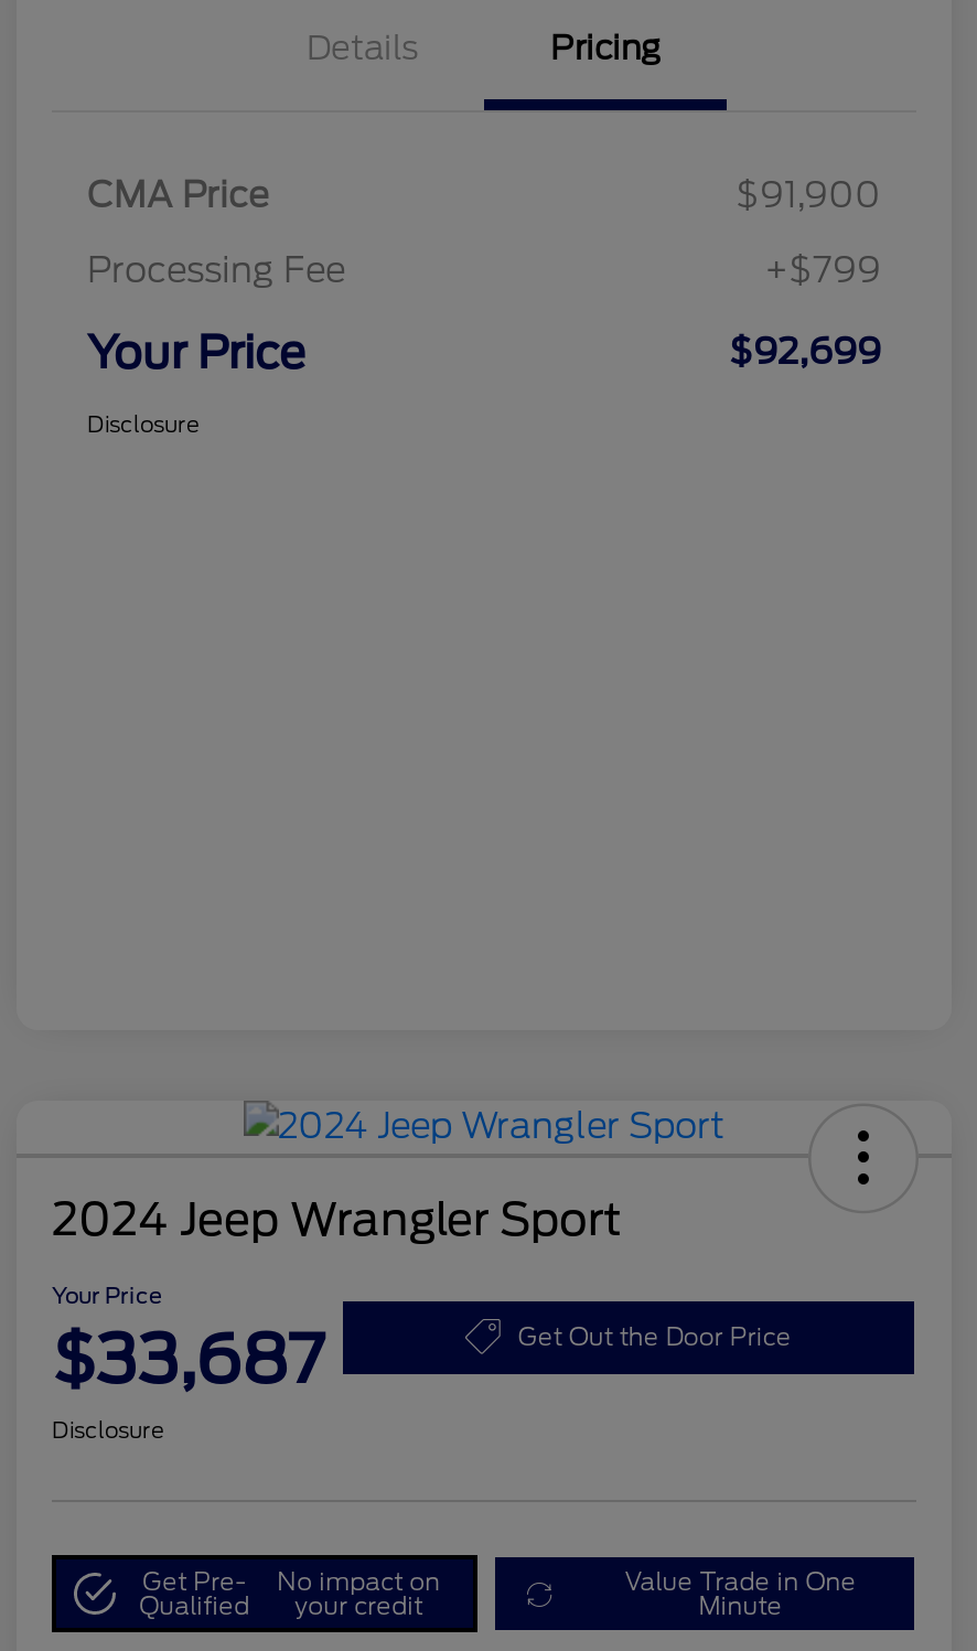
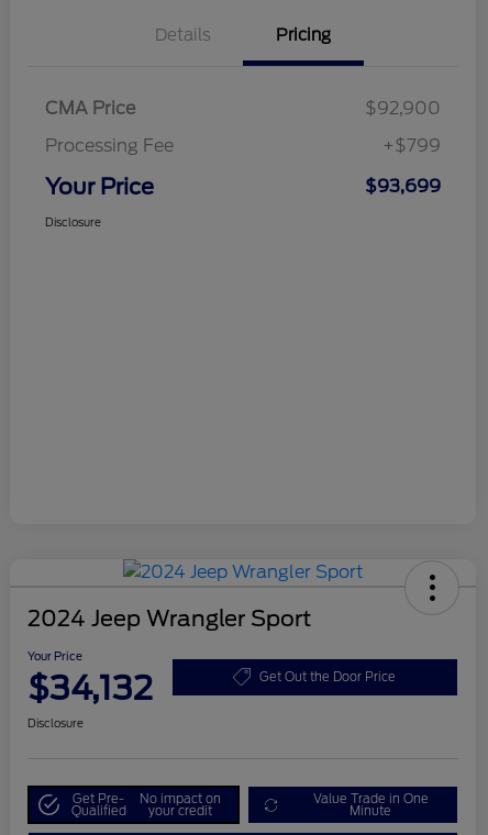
[736,175,881,217] $91,900 -> [365,98,441,119] $92,900
[729,331,881,373] $92,699 -> [365,176,441,197] $93,699
[52,1319,323,1399] $33,687 -> [27,668,153,708] $34,132

